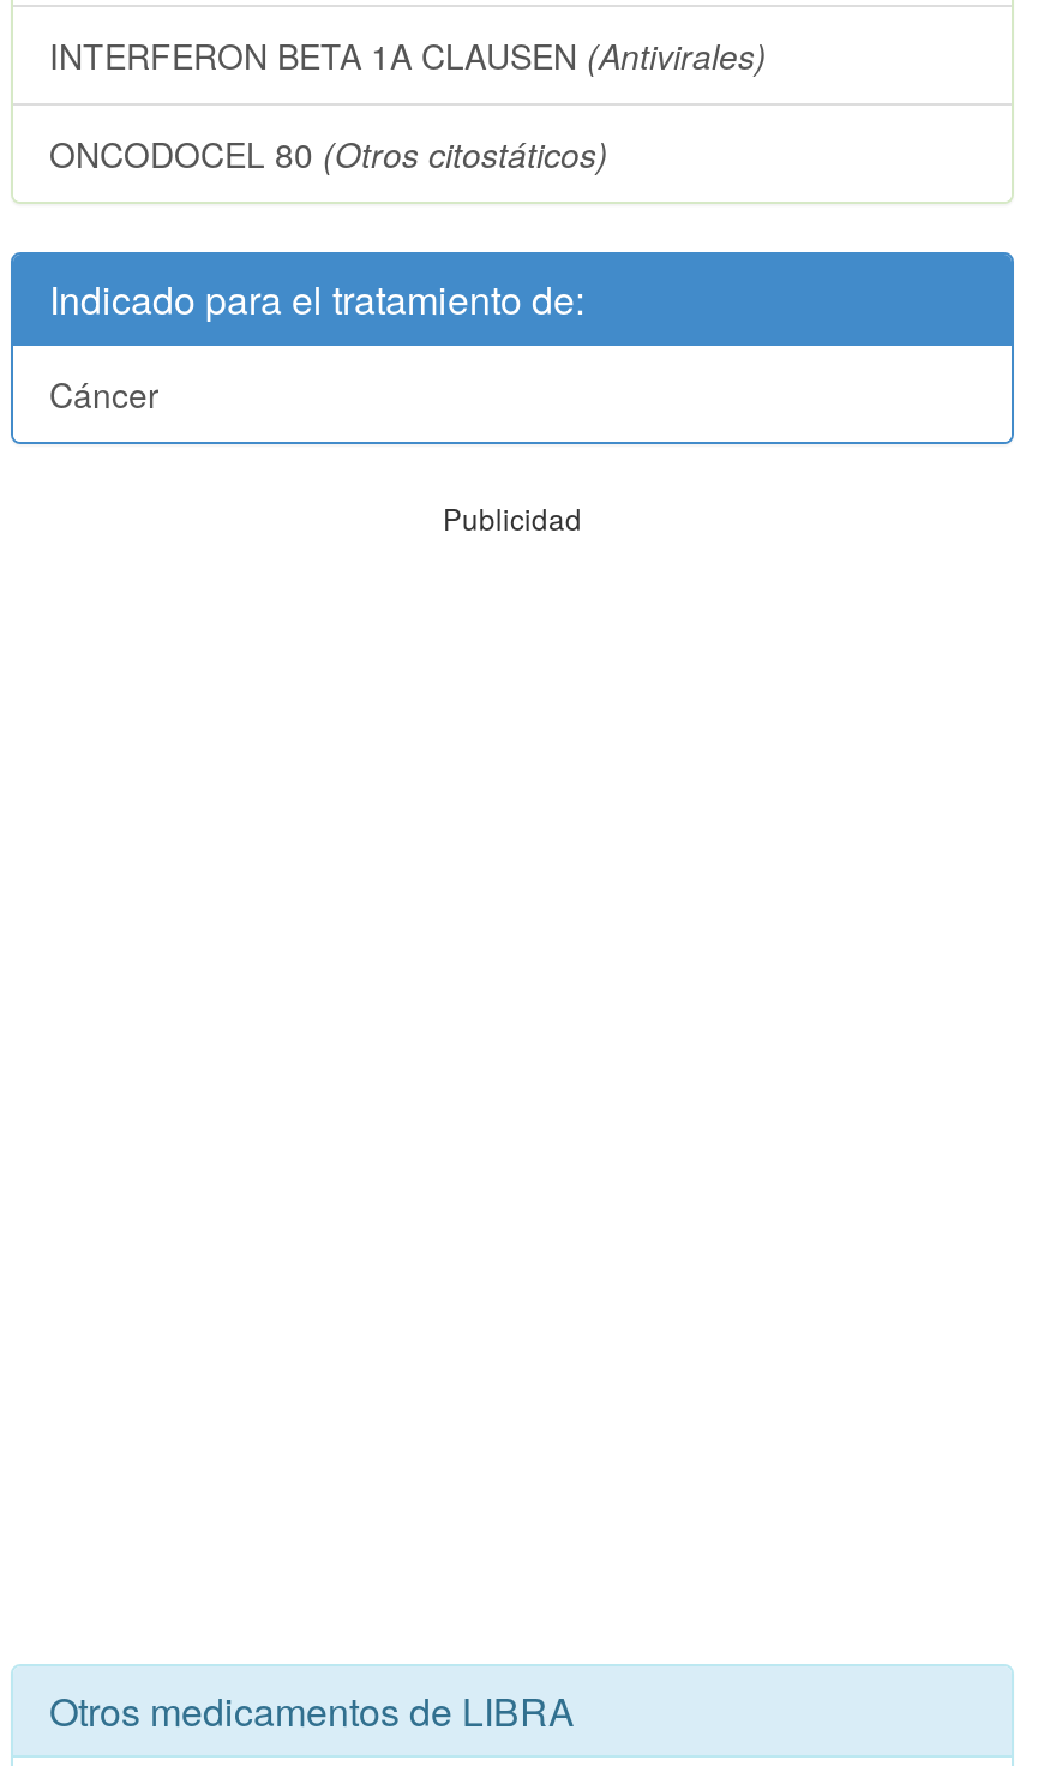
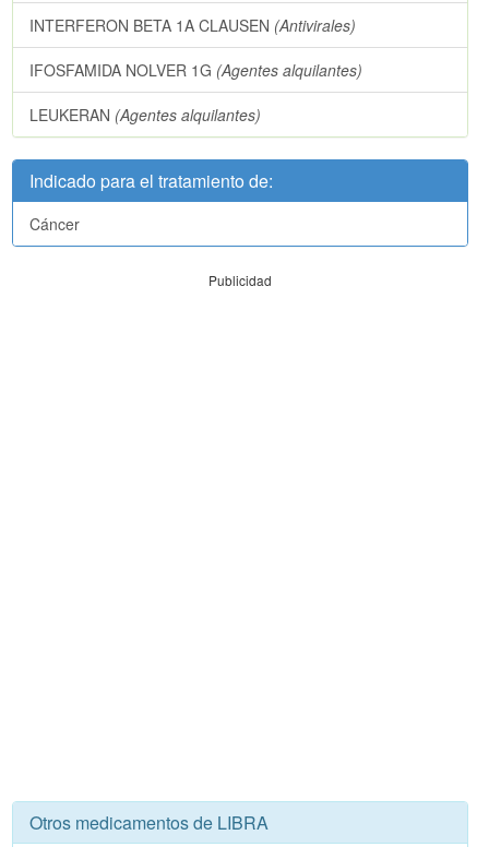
[49,130,608,178] ONCODOCEL 80 (Otros citostáticos) -> [29,59,362,126] IFOSFAMIDA NOLVER 1G (Agentes alquilantes) | LEUKERAN (Agentes alquilantes)

